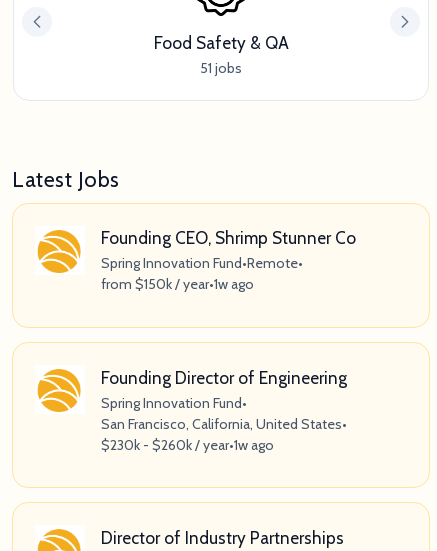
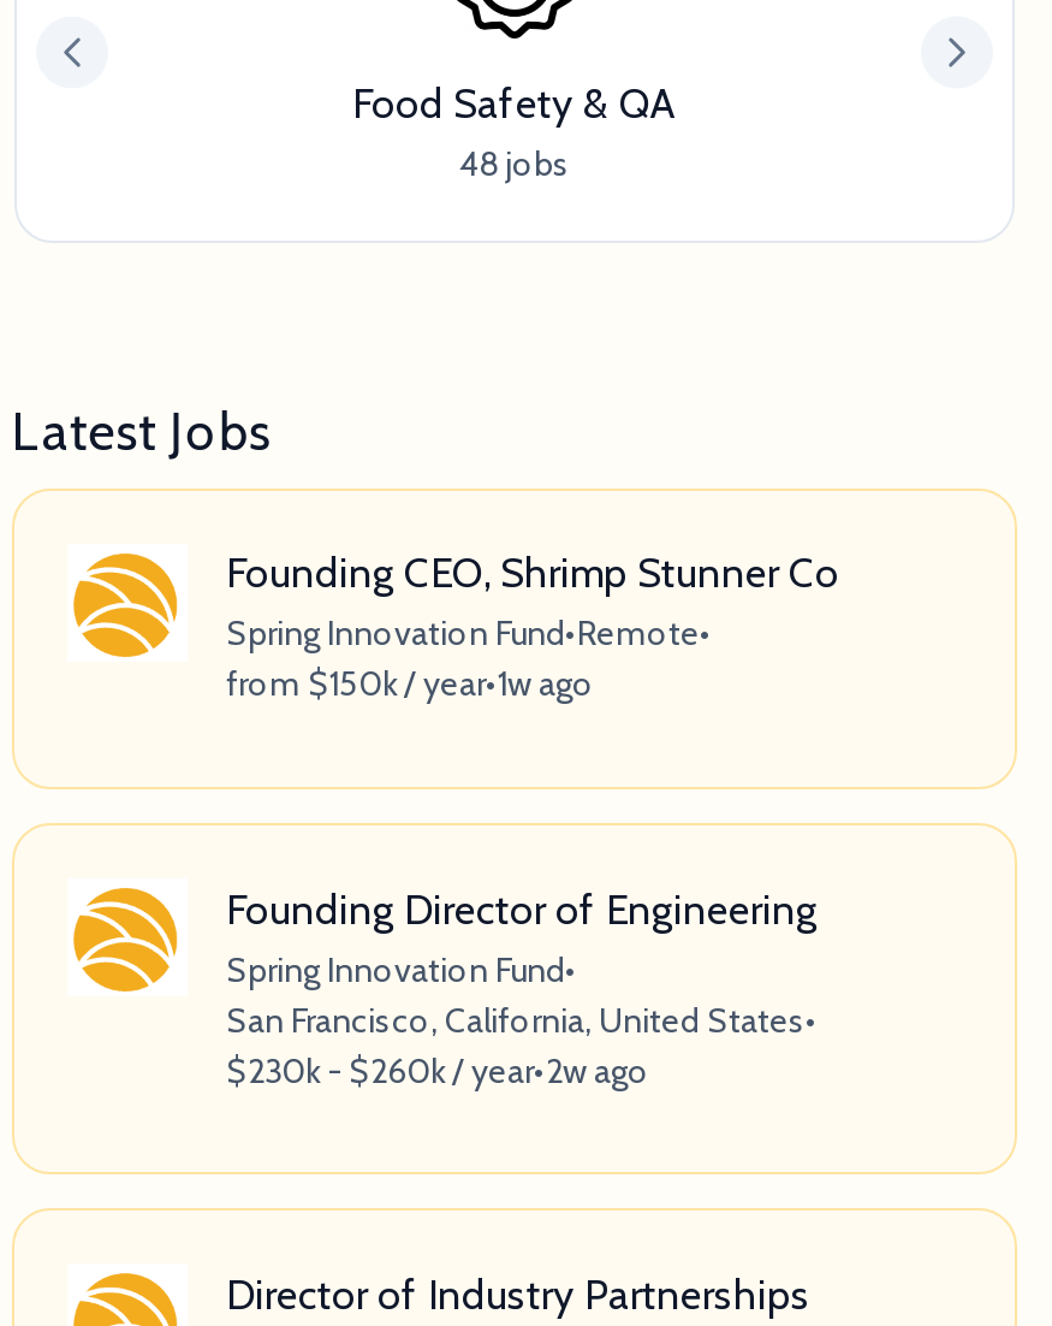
[200,59,242,77] 51 jobs -> [459,141,570,184] 48 jobs
[101,435,274,453] $230k - $260k / year•1w ago -> [226,1048,649,1091] $230k - $260k / year•2w ago

